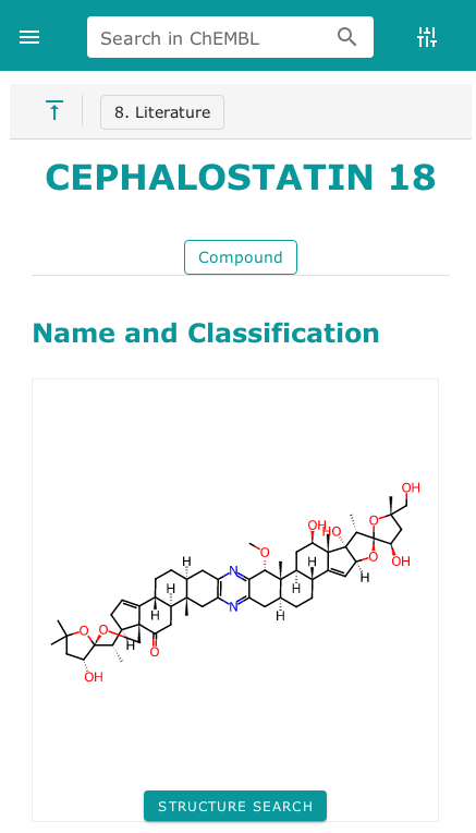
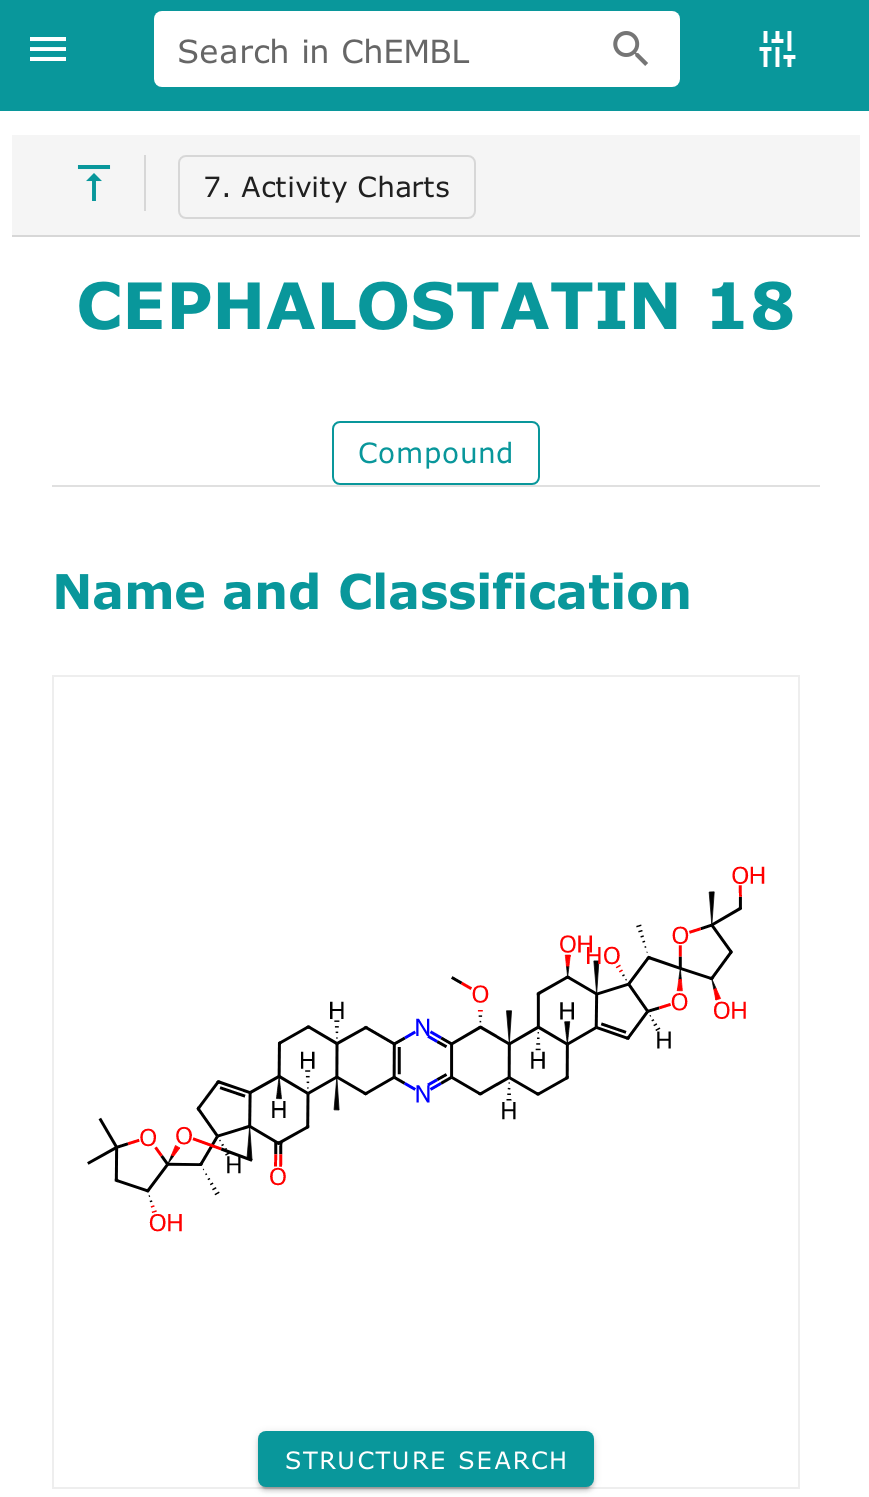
[114,103,210,121] 8. Literature -> [203,169,449,203] 7. Activity Charts

